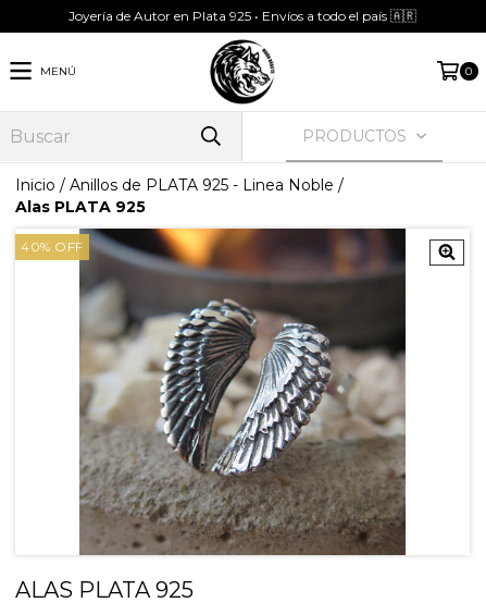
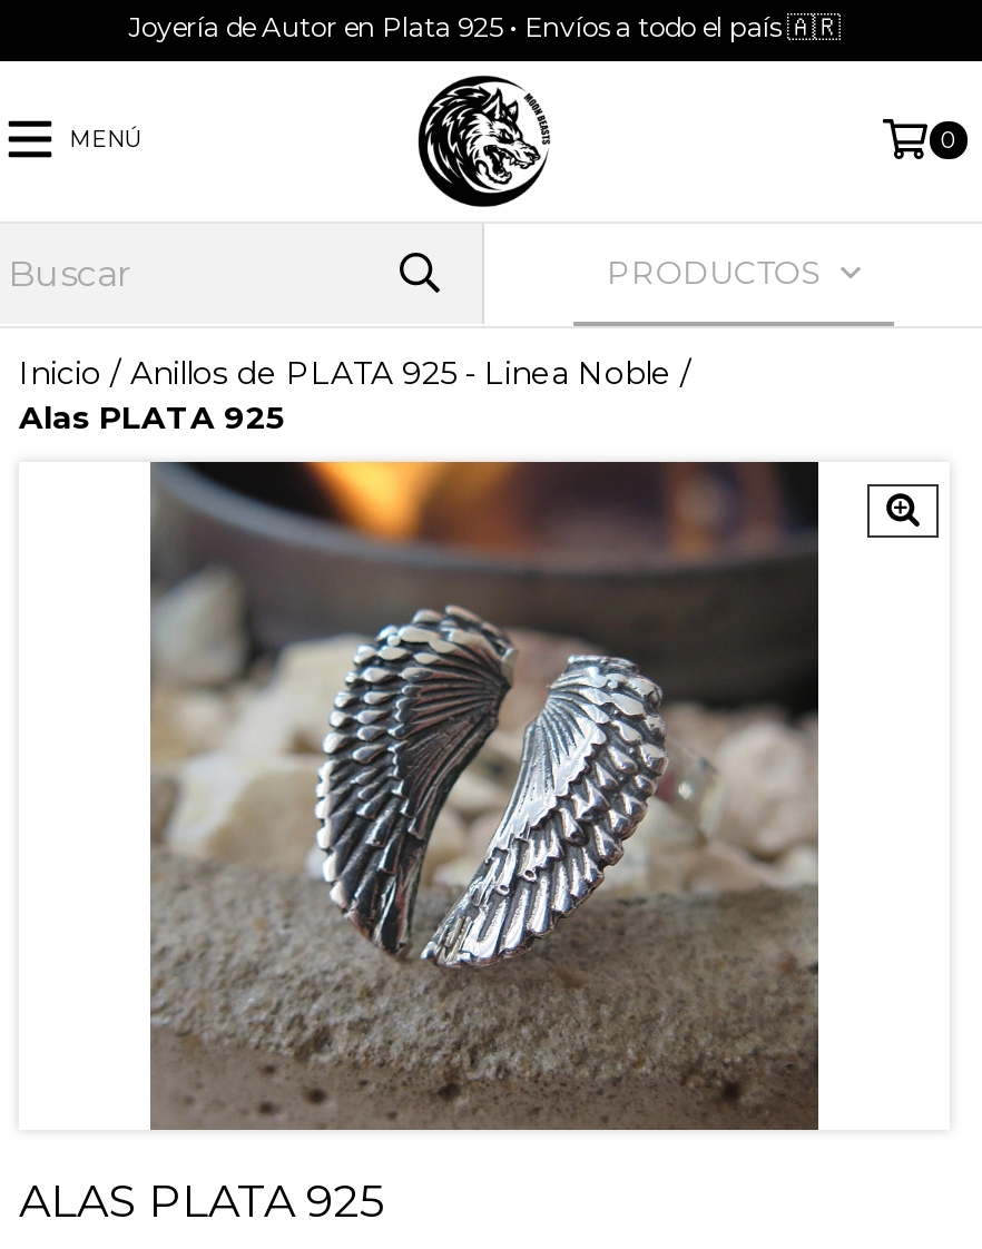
[21,238,83,255] 40% OFF -> none

